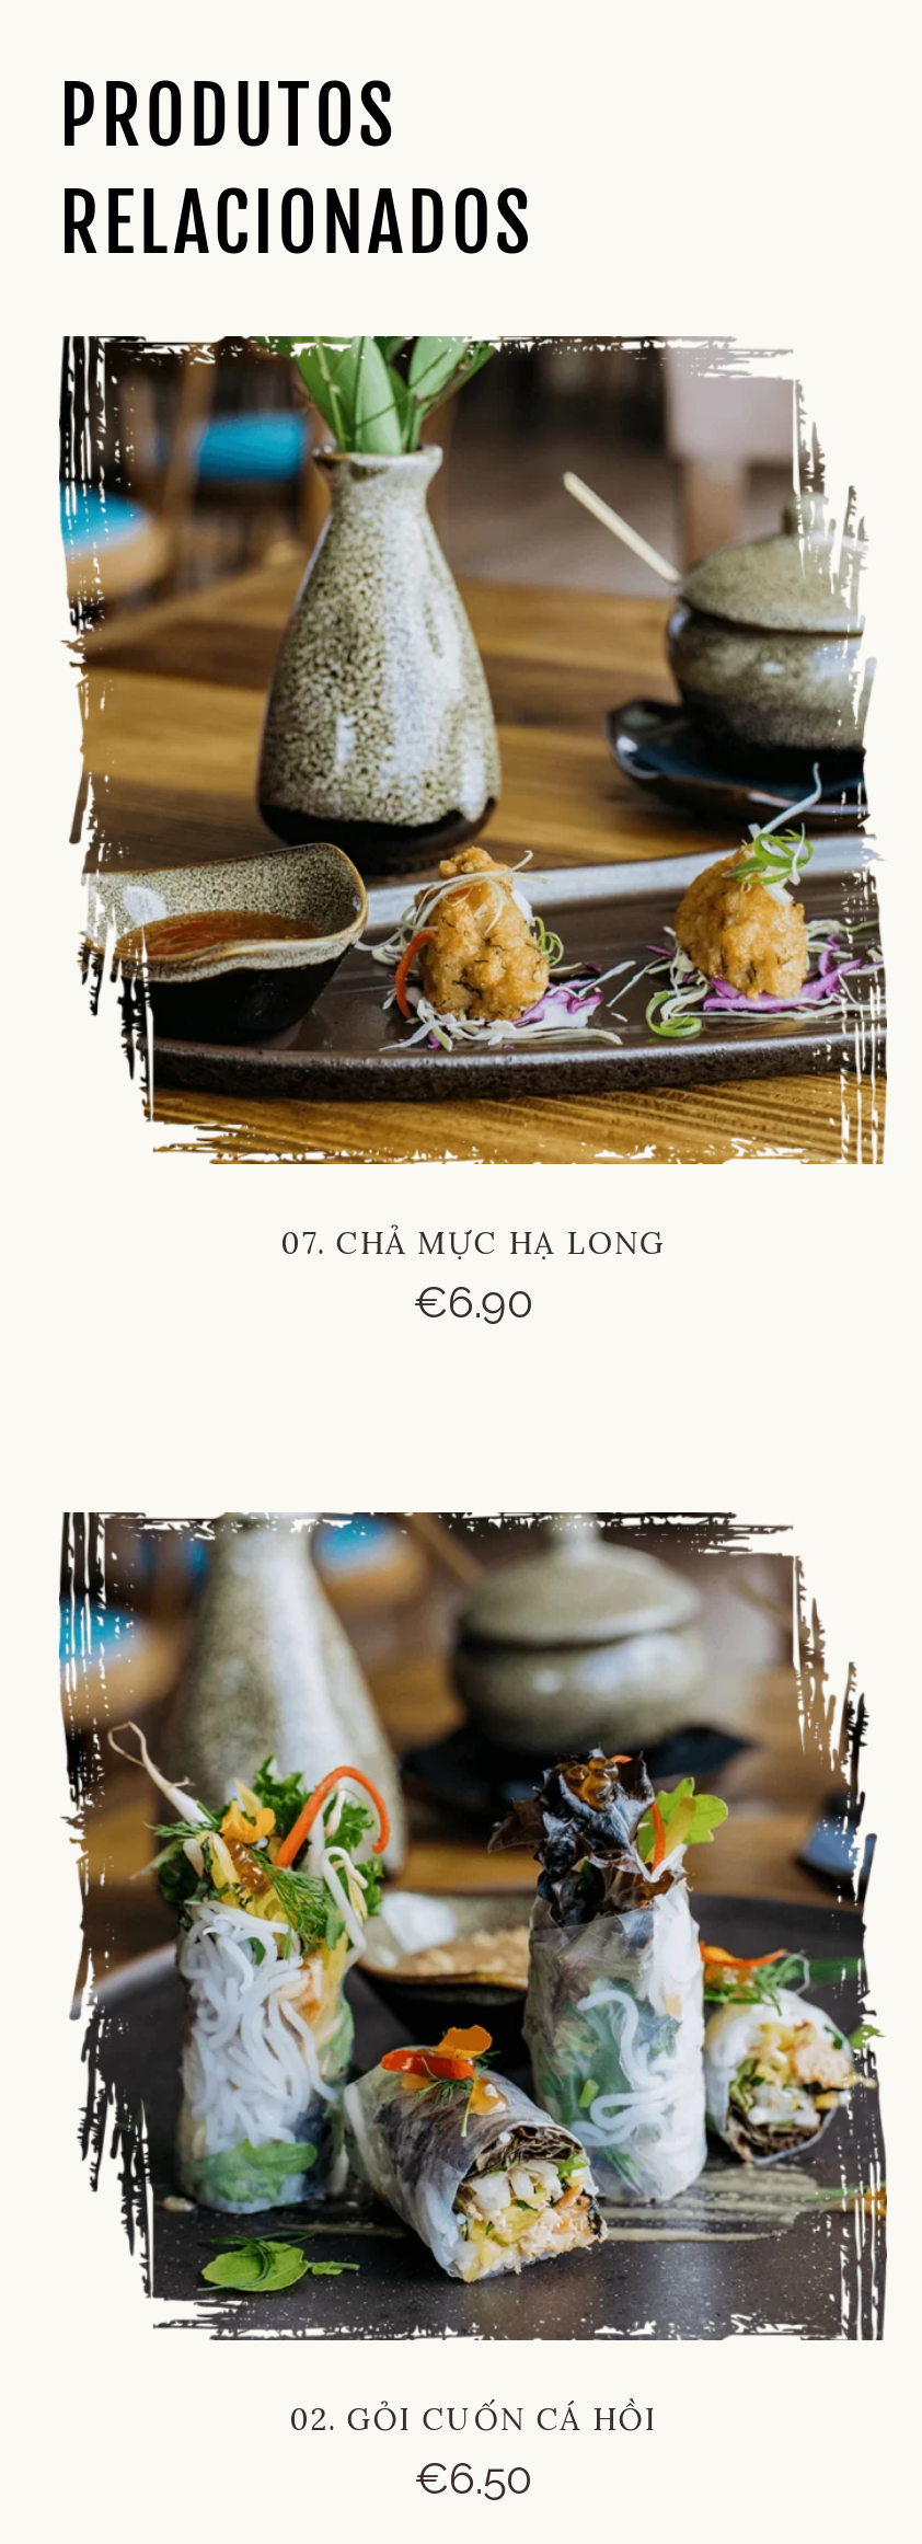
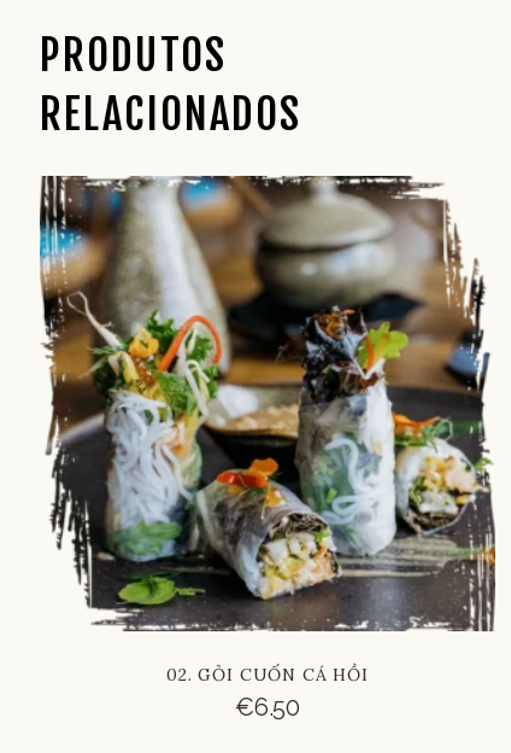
[57,334,887,1328] [image] | 07. CHẢ MỰC HẠ LONG | €6.90 -> none

